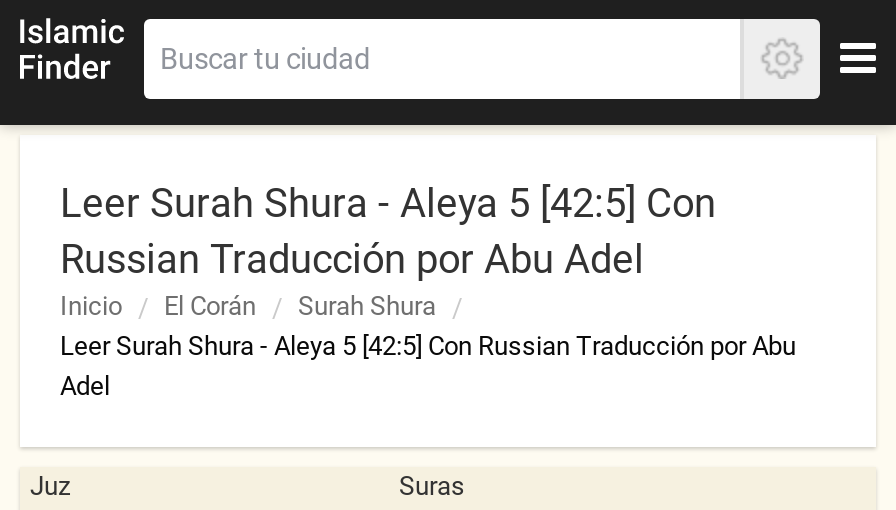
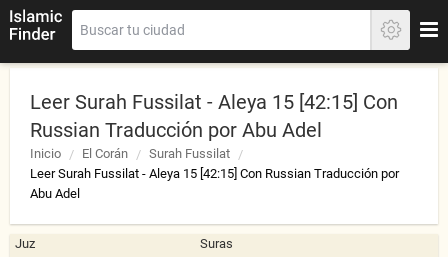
[60,179,716,227] Leer Surah Shura - Aleya 5 [42:5] Con -> [30,90,398,114] Leer Surah Fussilat - Aleya 15 [42:15] Con
[60,291,796,401] Surah Shura | Leer Surah Shura - Aleya 5 [42:5] Con Russian Traducción por Abu | Adel -> [30,146,399,201] Surah Fussilat | Leer Surah Fussilat - Aleya 15 [42:15] Con Russian Traducción por | Abu Adel

